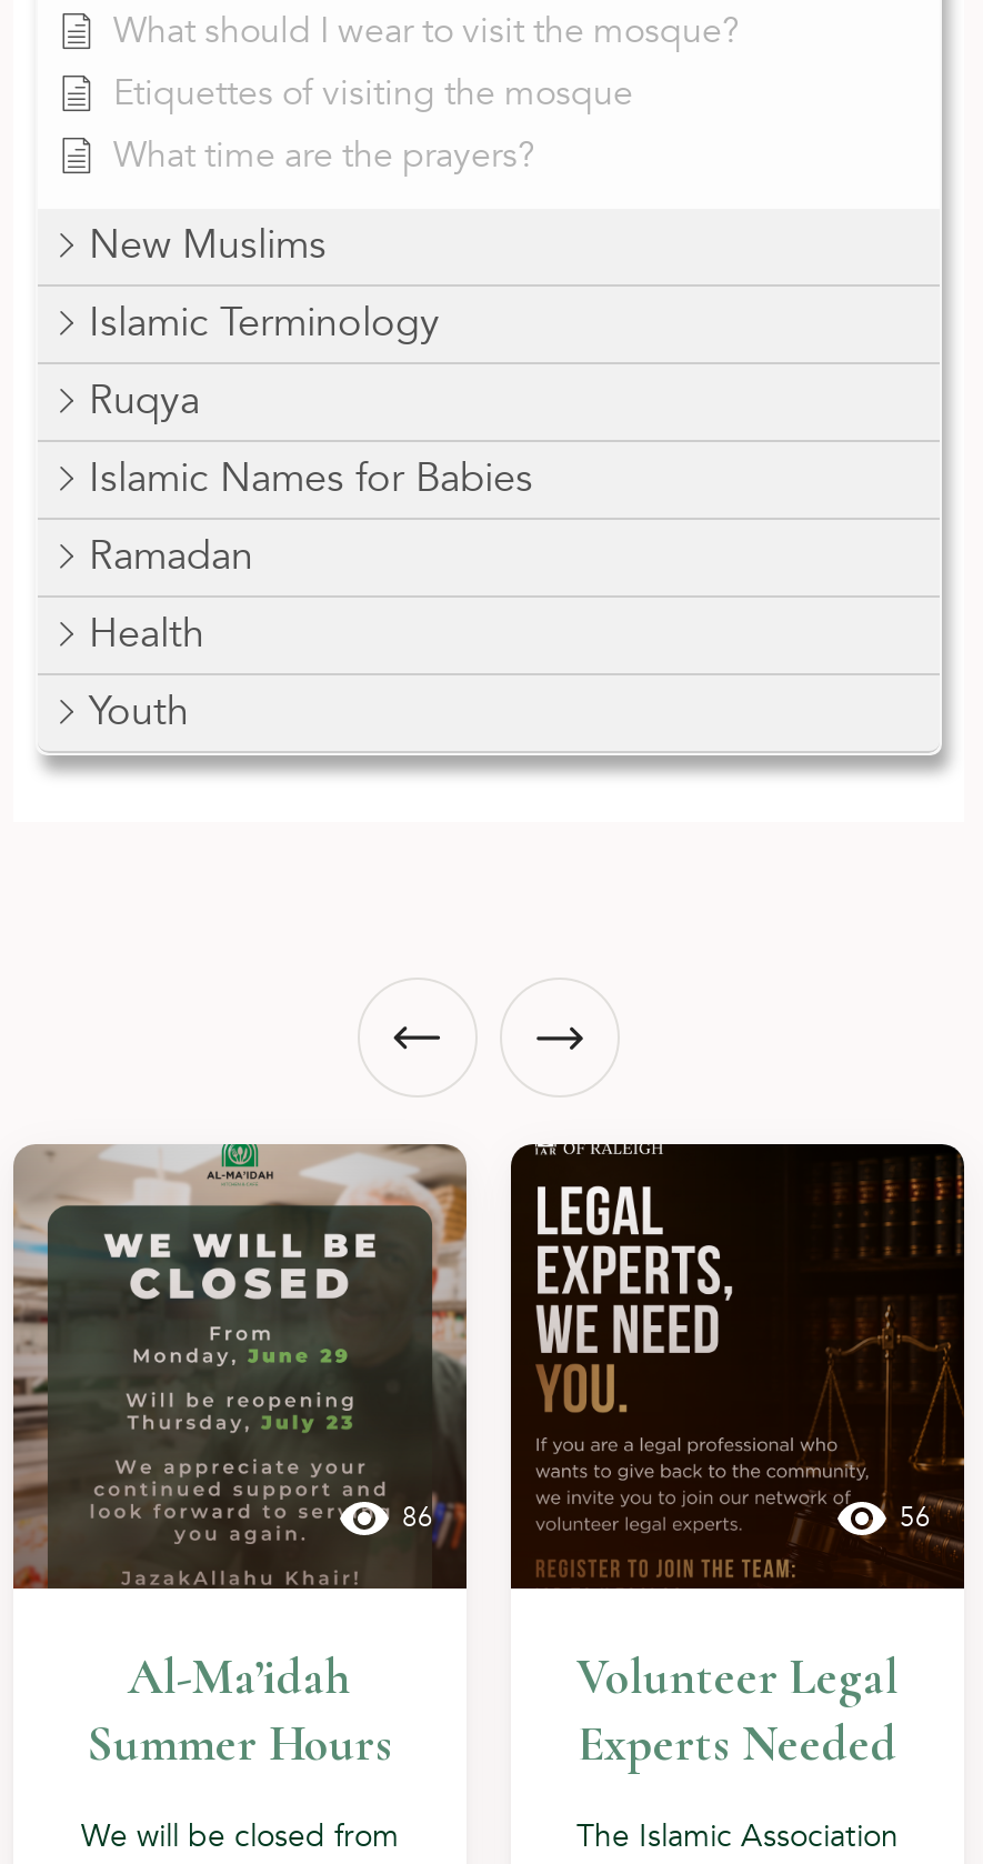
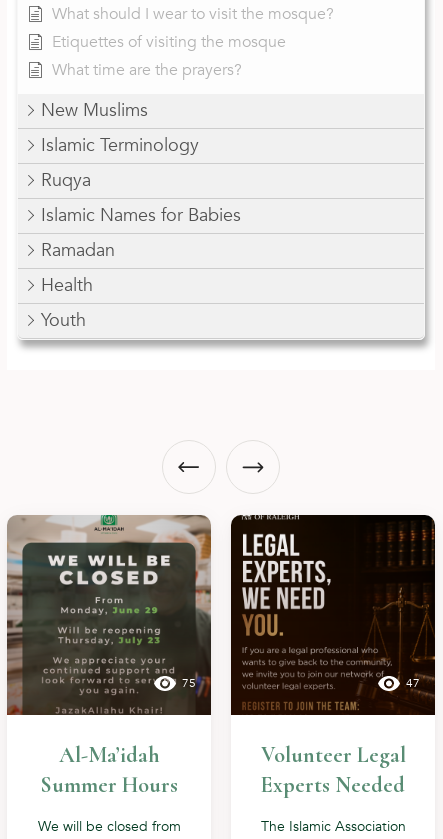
[402,1500,433,1536] 86 -> [182,675,196,691] 75
[900,1500,931,1536] 56 -> [406,675,420,691] 47

